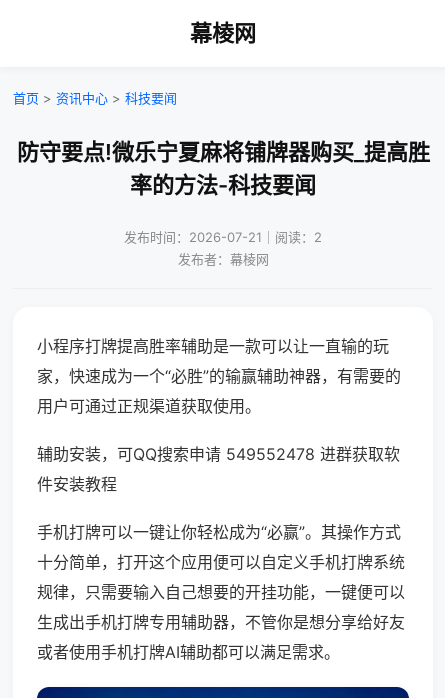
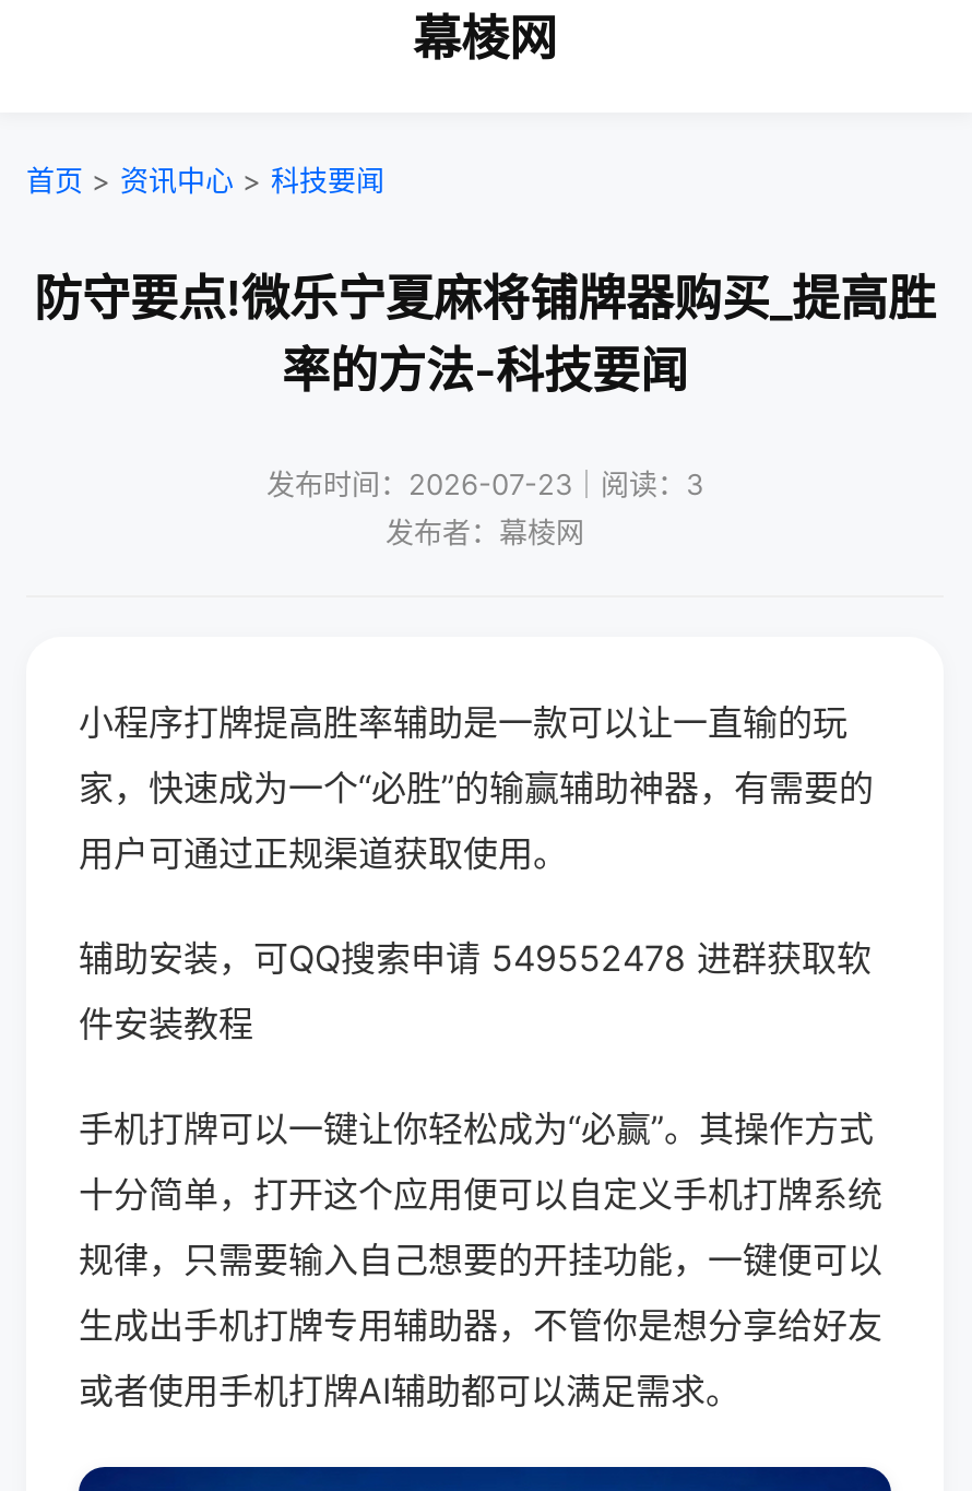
[124,229,322,245] 发布时间：2026-07-21｜阅读：2 -> [266,466,703,501] 发布时间：2026-07-23｜阅读：3

